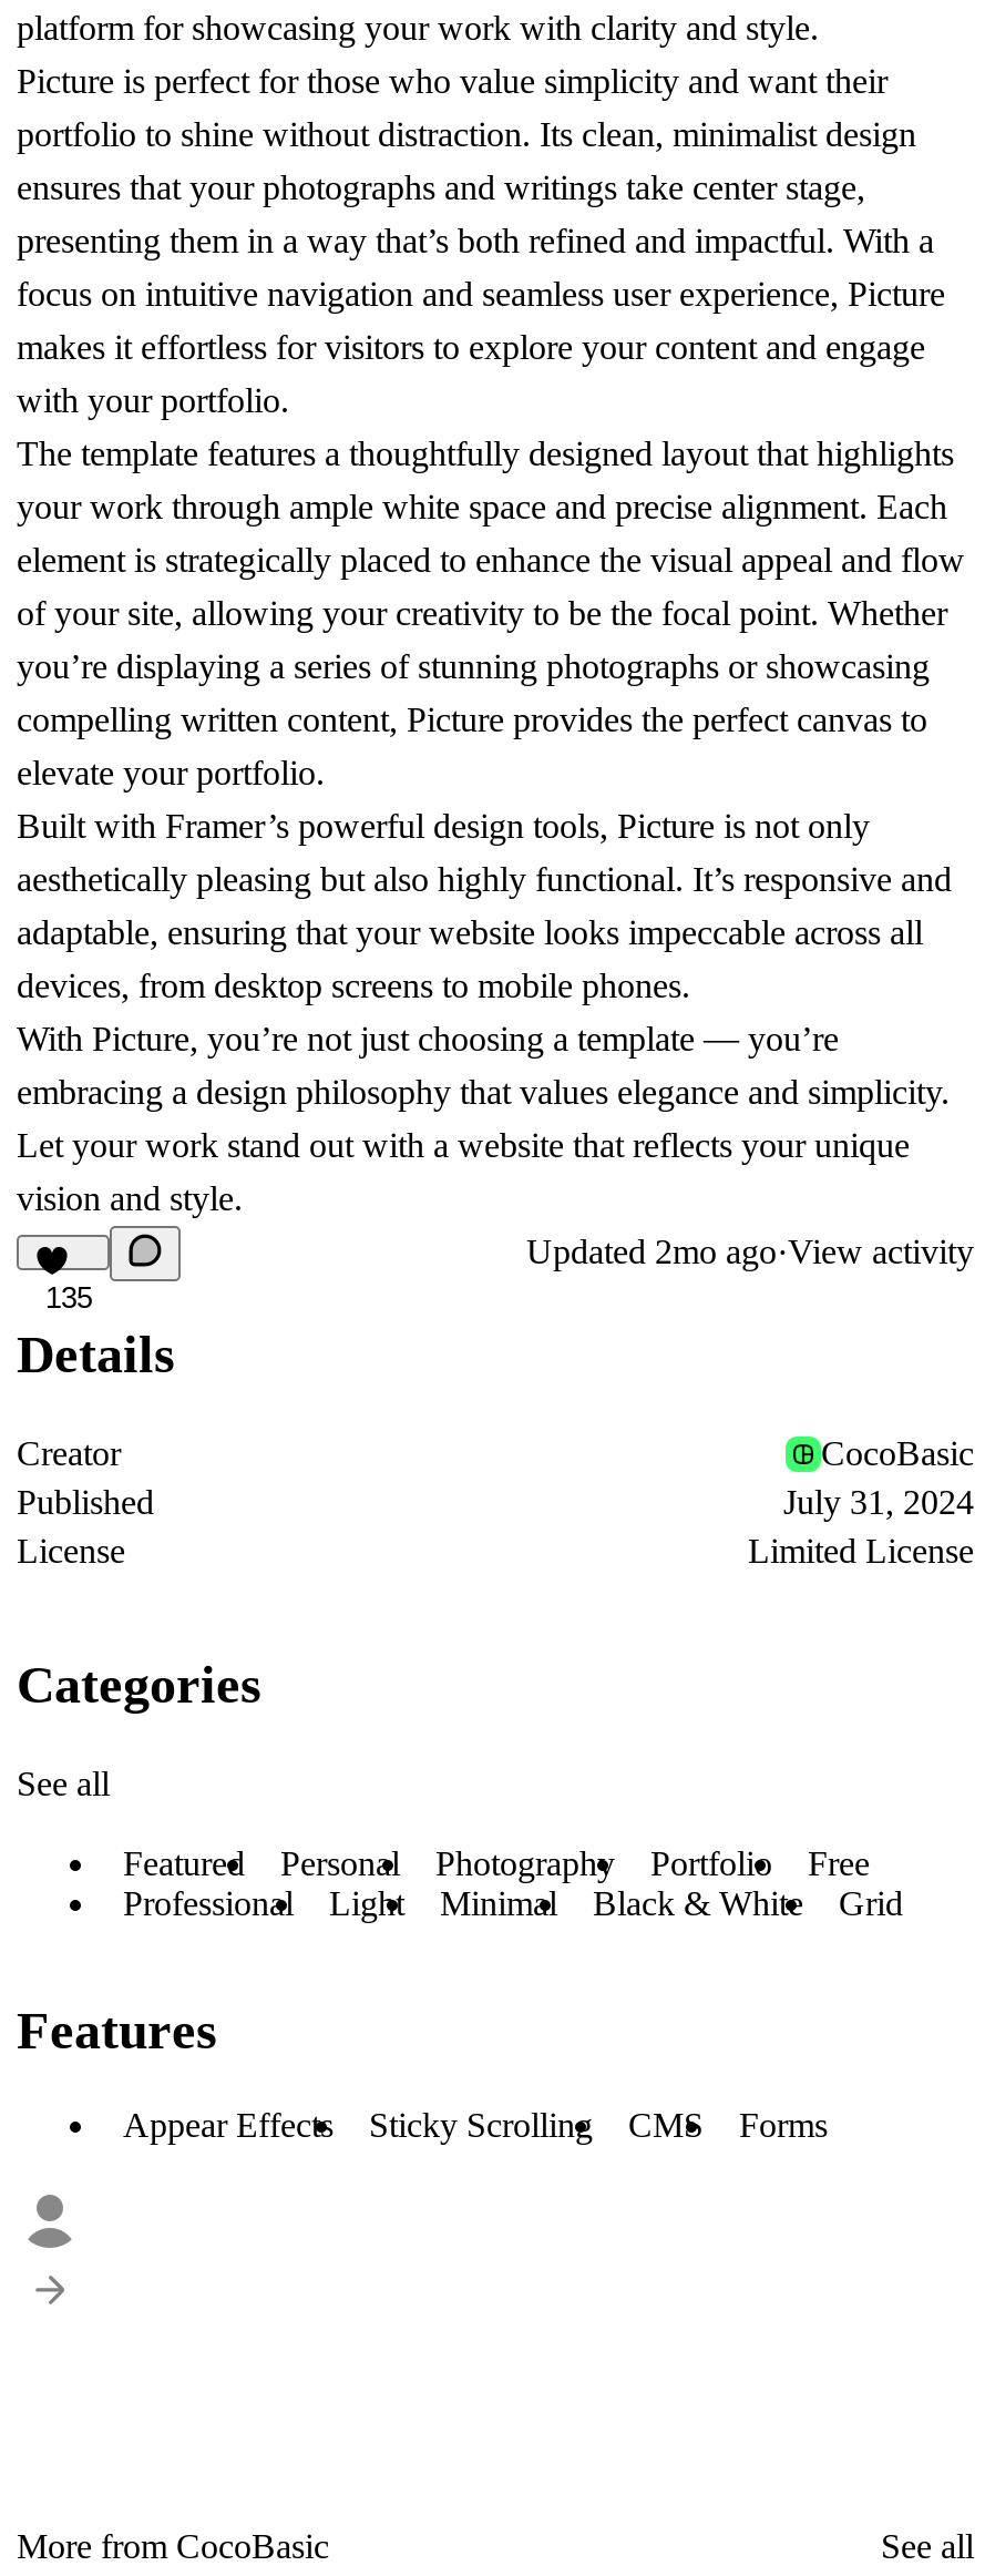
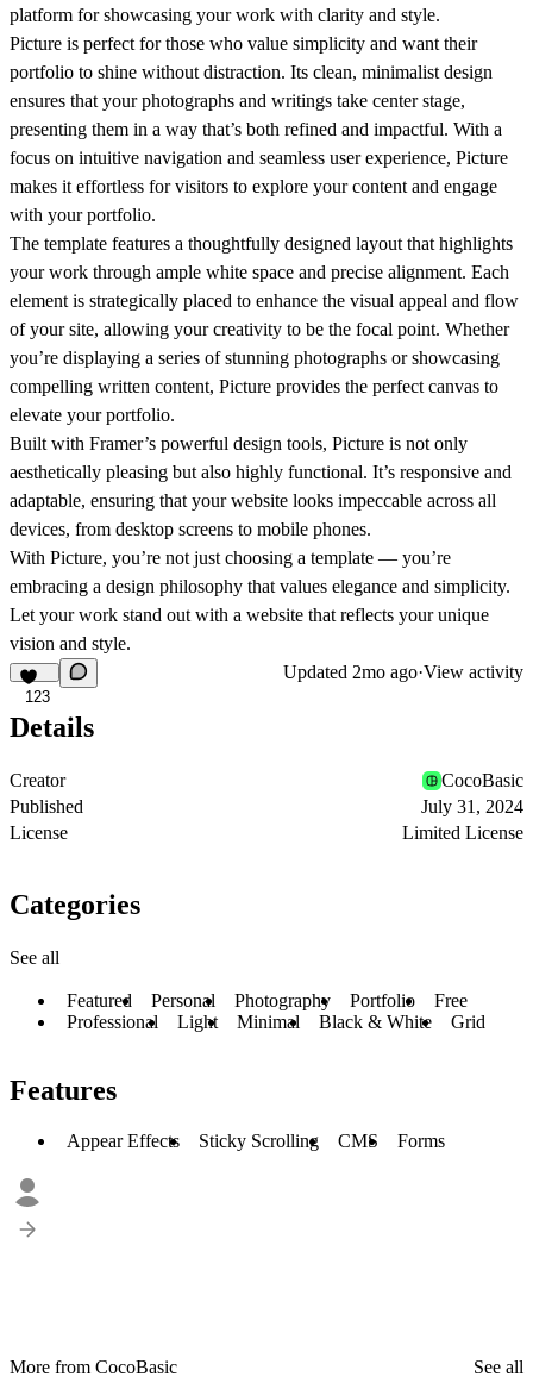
[45,1282,92,1315] 135 -> [25,688,50,706] 123

